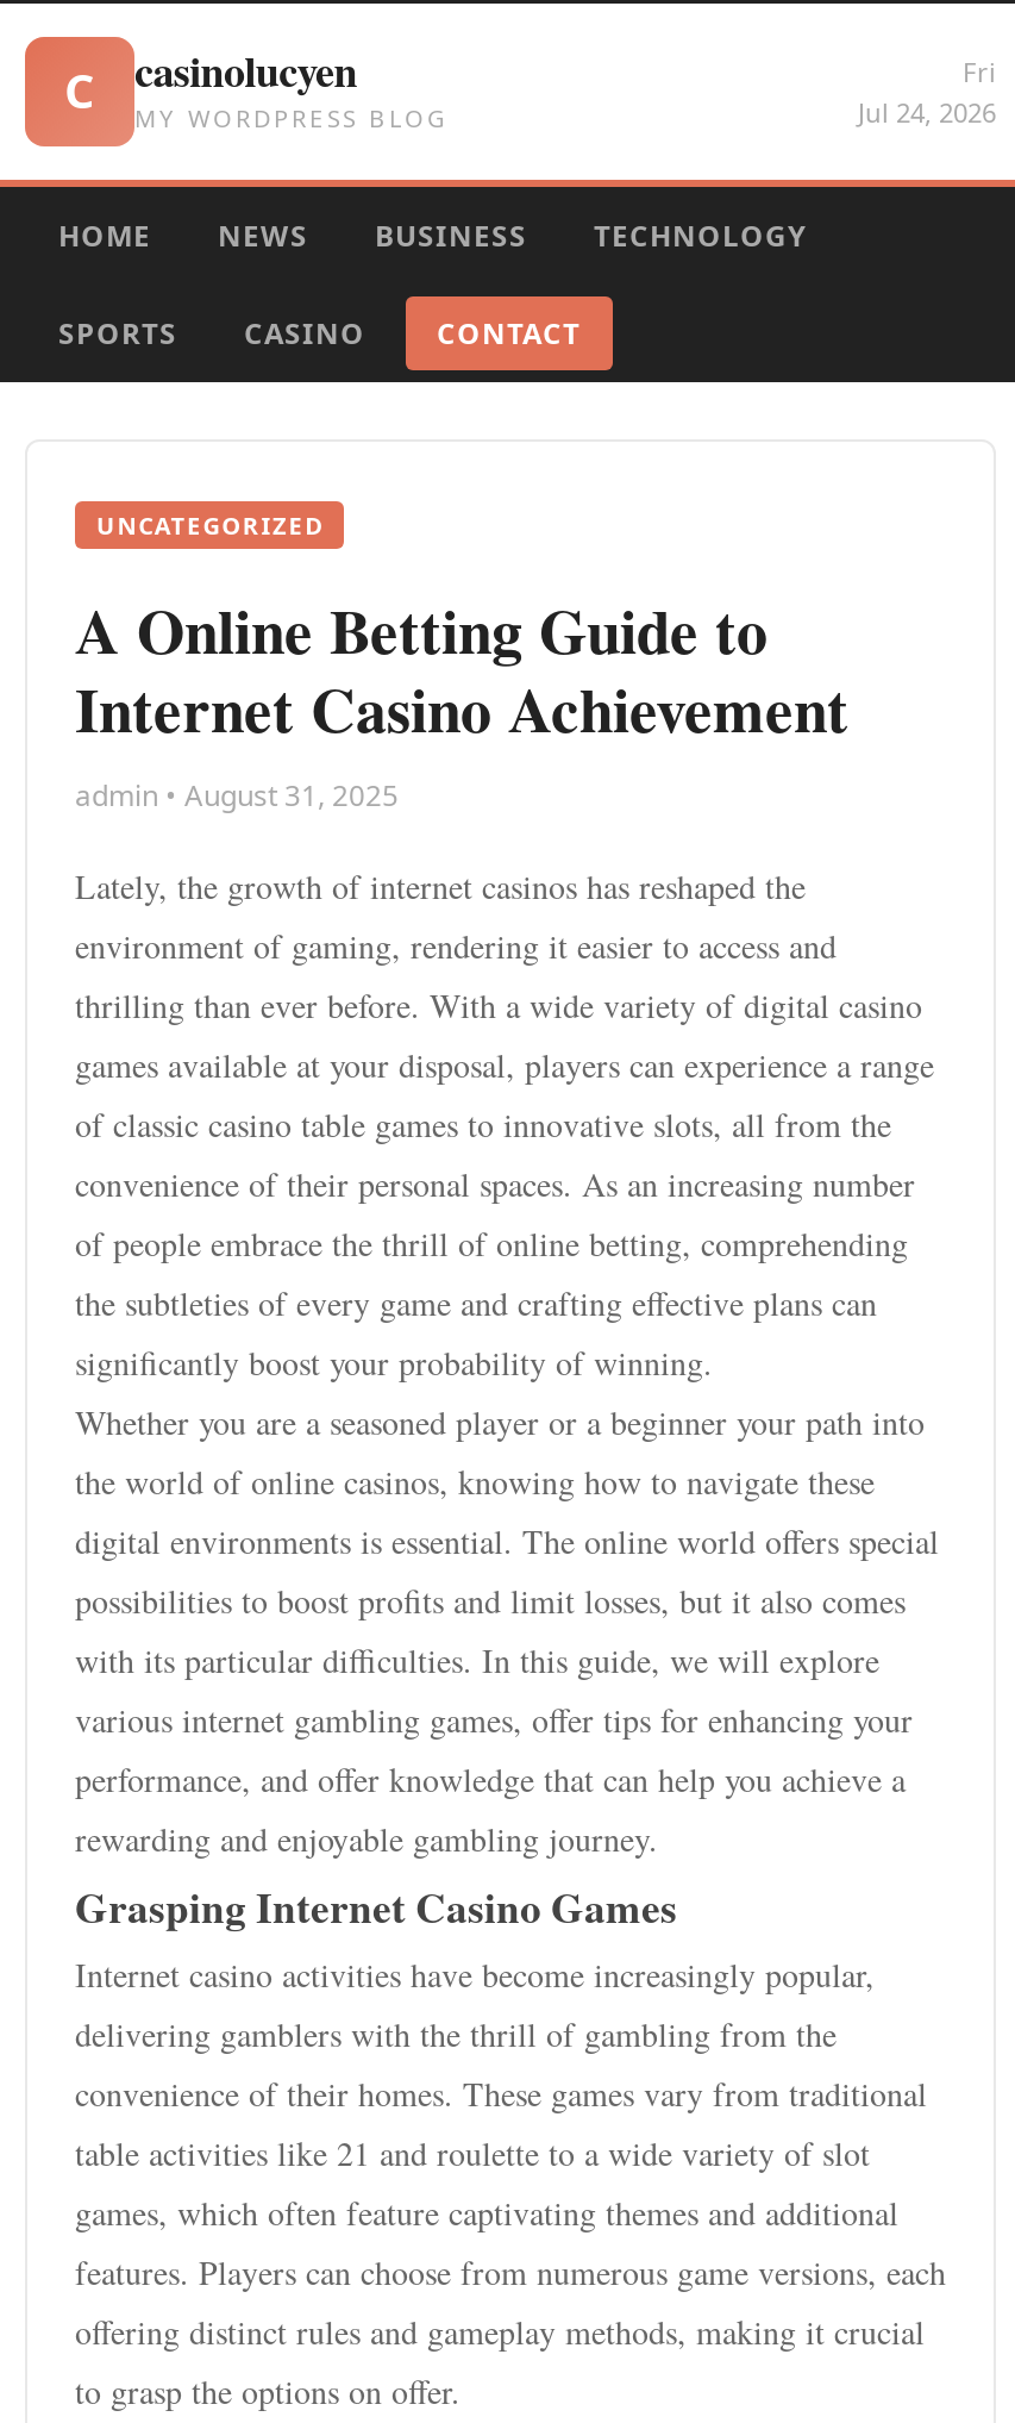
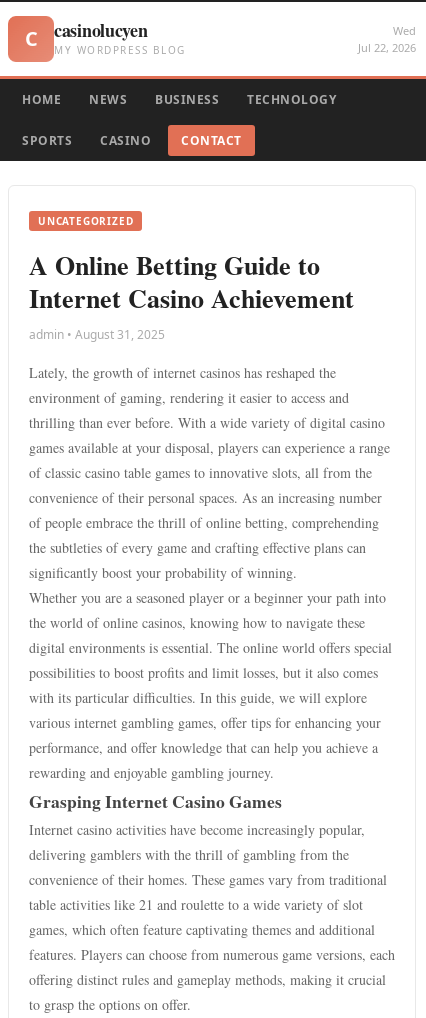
[858,54,996,130] Fri | Jul 24, 2026 -> [358,23,416,55] Wed | Jul 22, 2026

